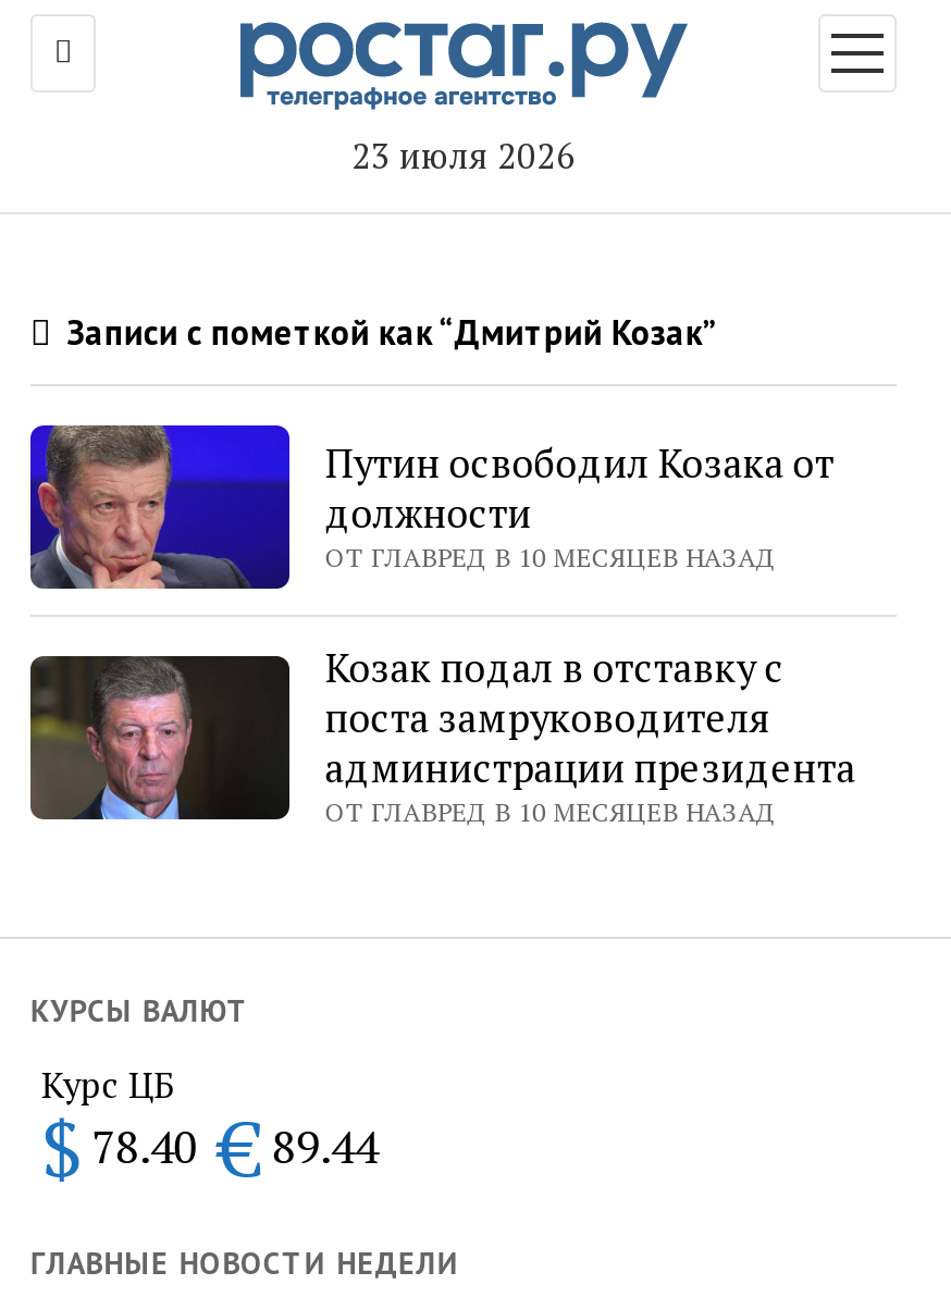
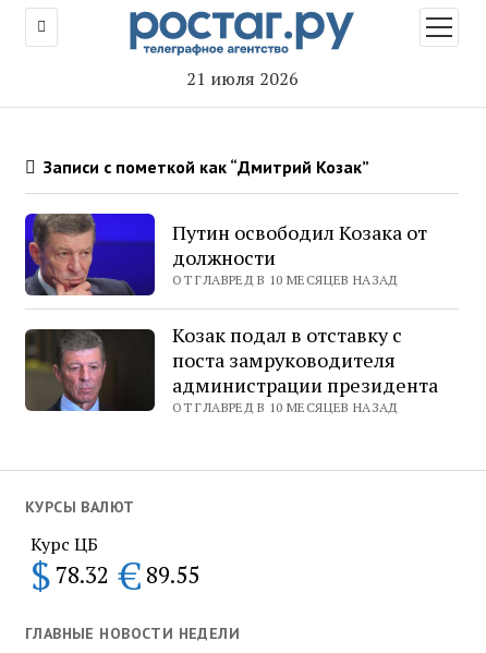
[351,132,576,180] 23 июля 2026 -> [186,66,298,90] 21 июля 2026
[41,1095,378,1198] $ 78.40 € 89.44 -> [30,549,199,600] $ 78.32 € 89.55

